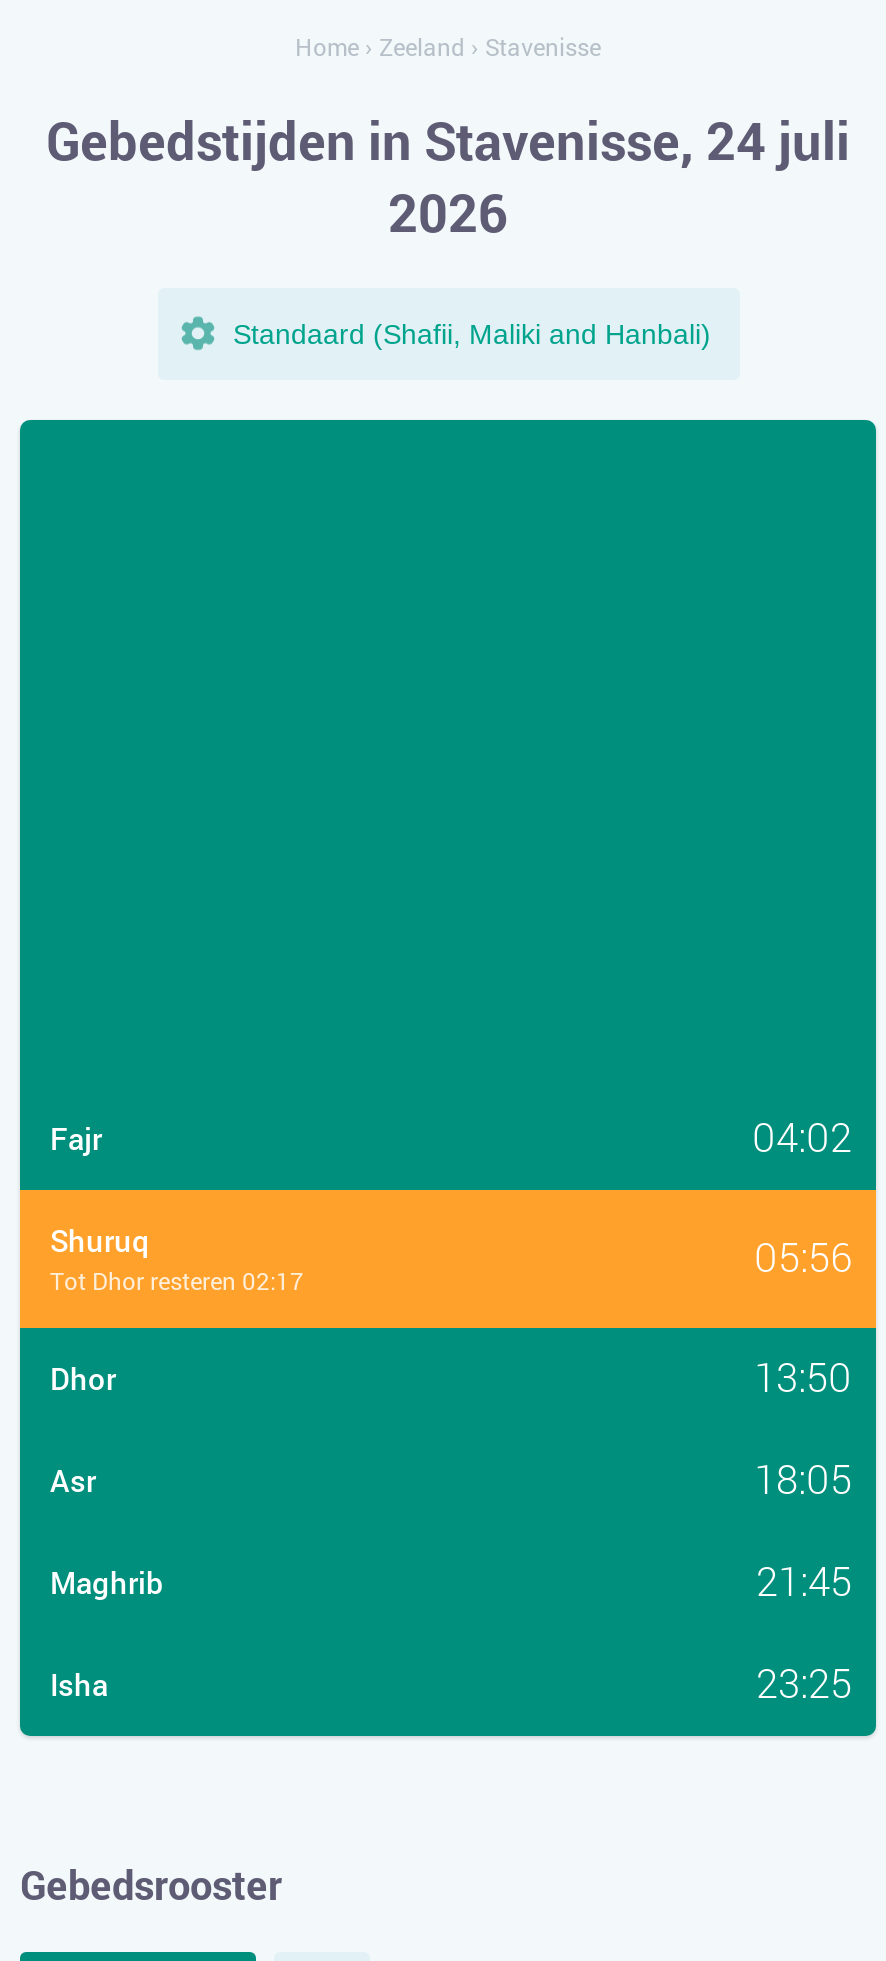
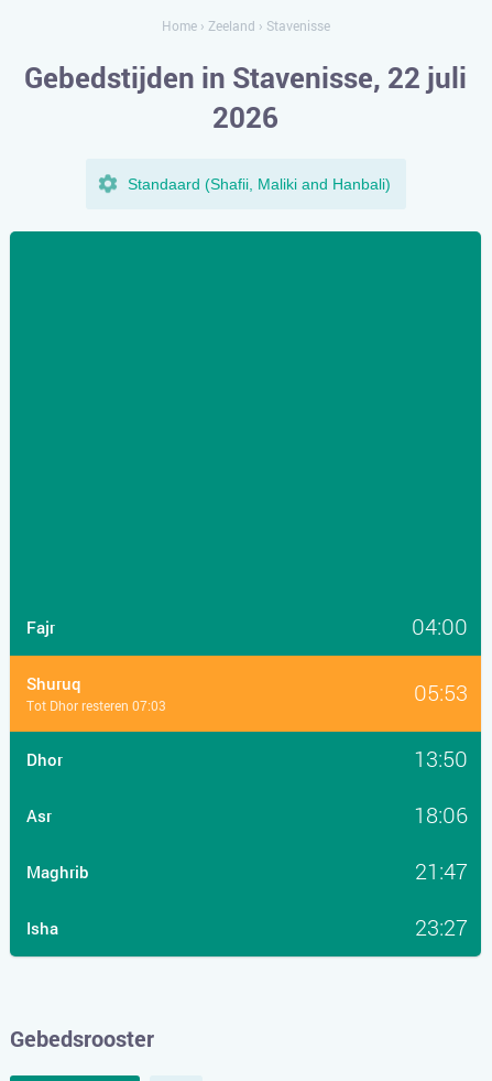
[46,106,850,174] Gebedstijden in Stavenisse, 24 juli -> [24,58,467,96] Gebedstijden in Stavenisse, 22 juli
[752,1111,852,1163] 04:02 -> [412,612,468,641] 04:00
[754,1230,852,1282] 05:56 -> [414,678,468,706] 05:53
[50,1264,304,1296] Tot Dhor resteren 02:17 -> [26,696,166,714] Tot Dhor resteren 07:03
[754,1453,852,1505] 18:05 -> [414,801,468,829] 18:06
[756,1555,852,1607] 21:45 -> [415,857,468,885] 21:47
[756,1657,852,1709] 23:25 -> [415,913,468,942] 23:27

